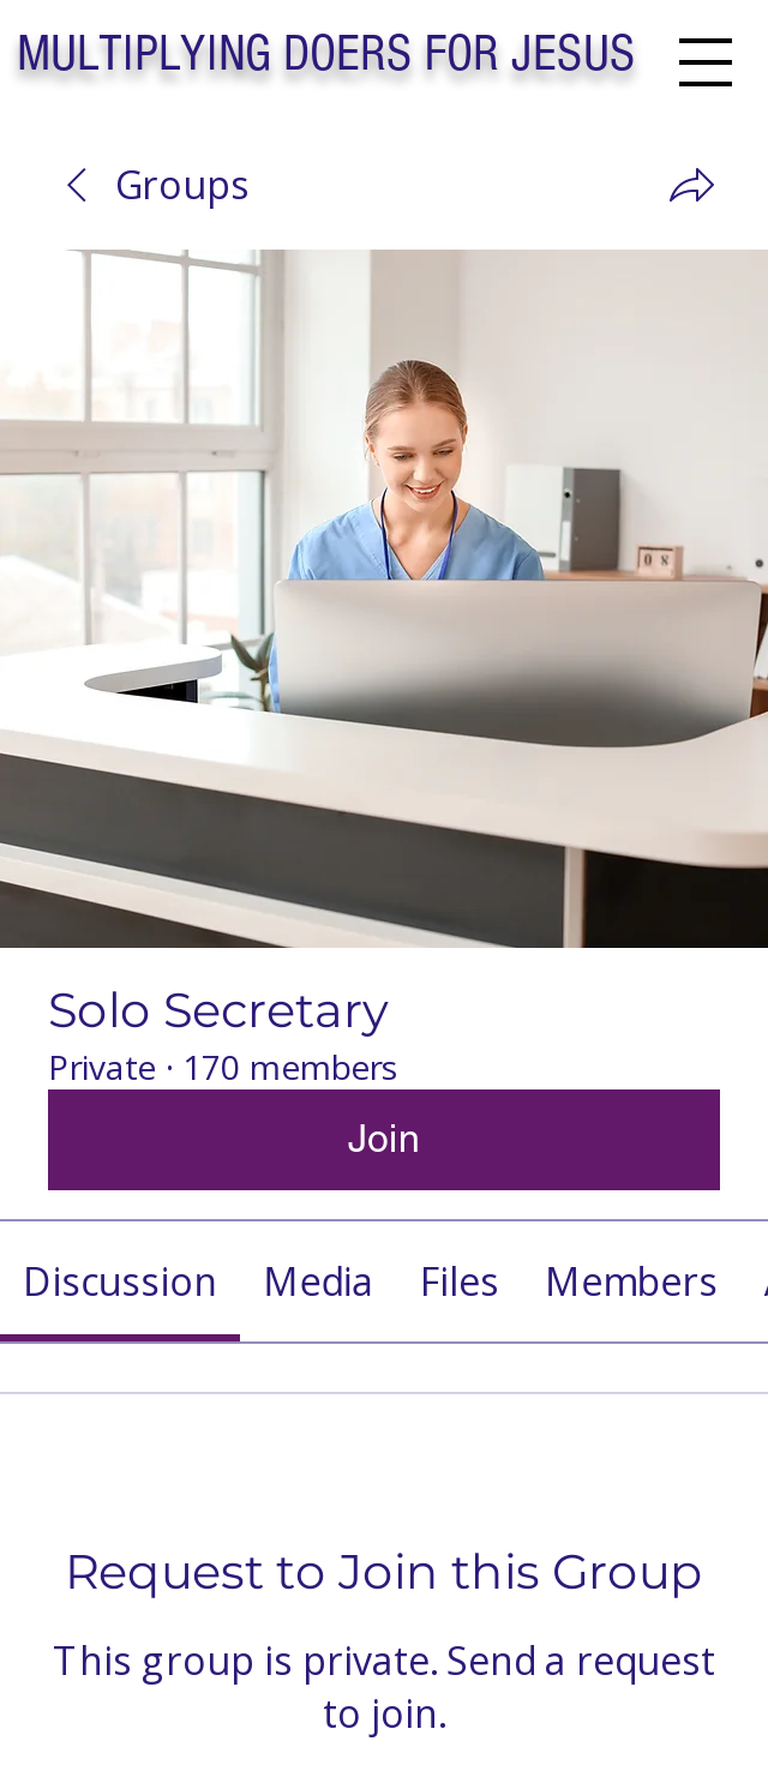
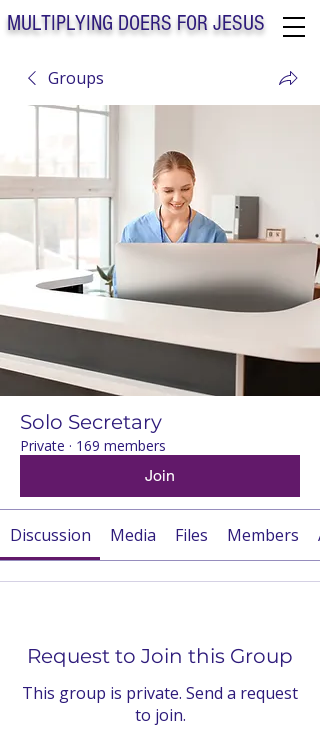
[48,1044,398,1089] Private · 170 members -> [20,436,166,455] Private · 169 members

